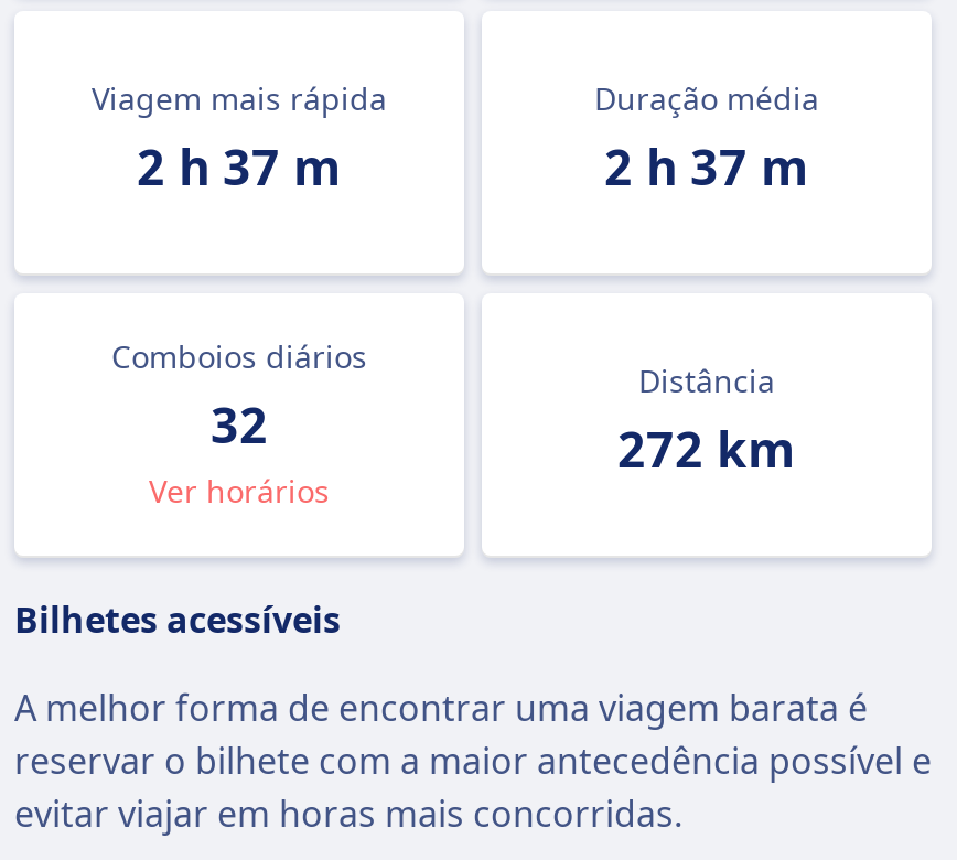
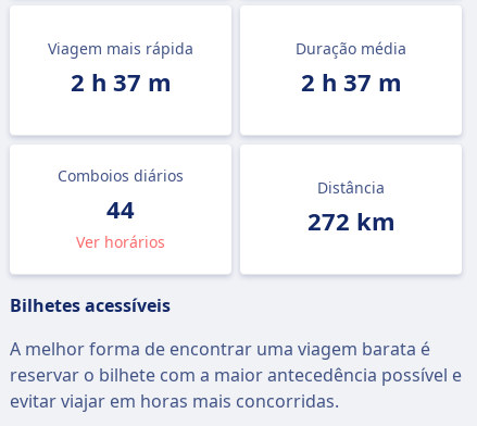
[211,390,268,456] 32 -> [106,192,135,225] 44

